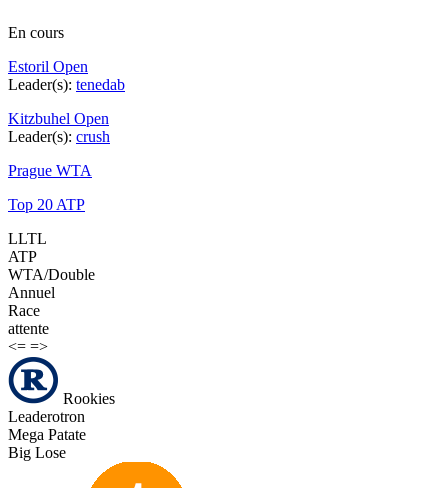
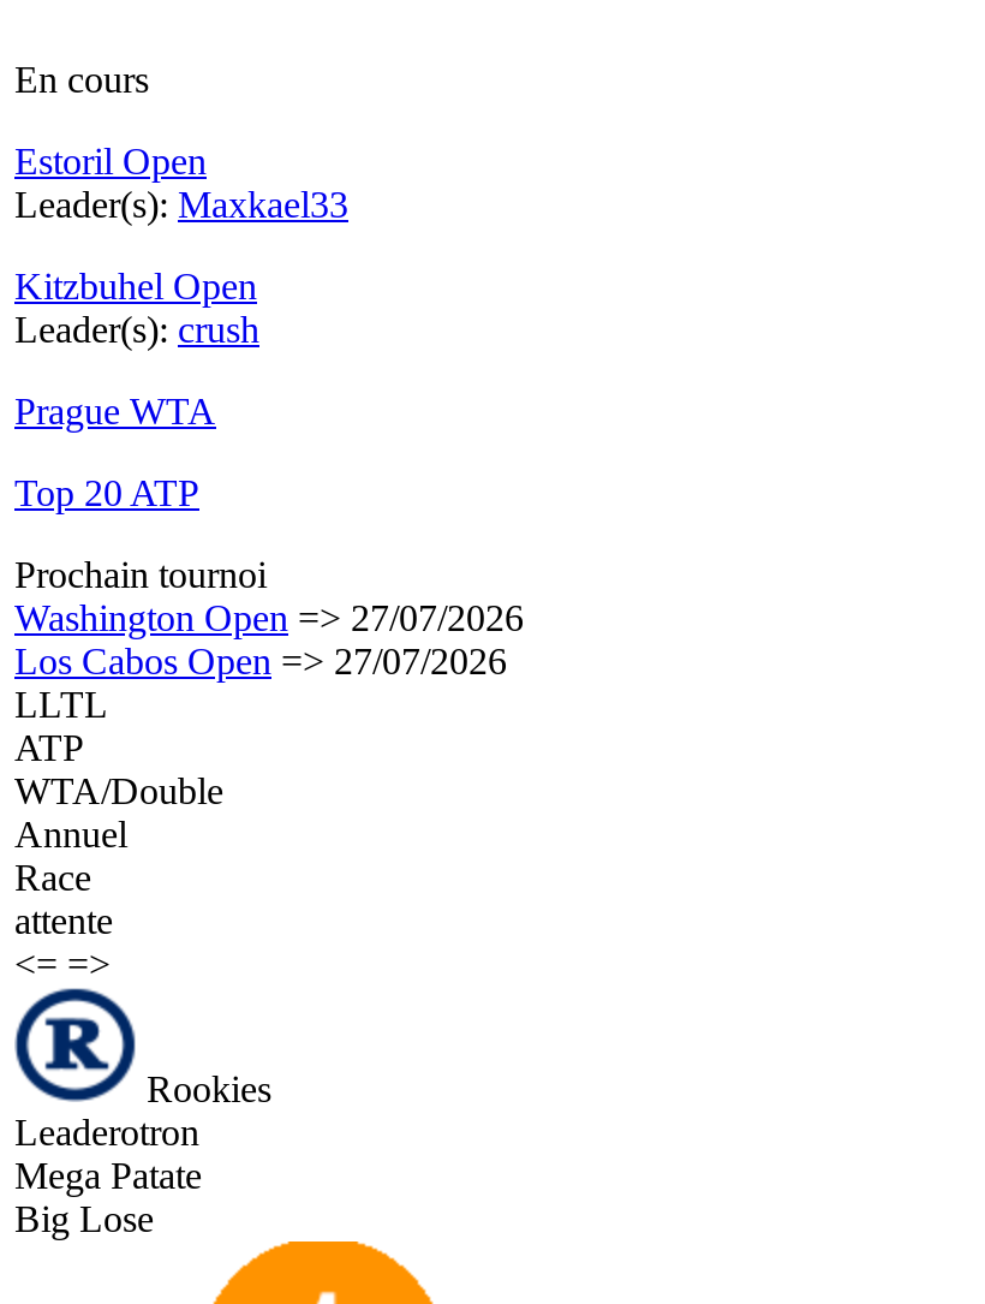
[8,76,125,93] Leader(s): tenedab -> [14,183,348,224] Leader(s): Maxkael33
none -> [14,554,524,681] Prochain tournoi | Washington Open => 27/07/2026 | Los Cabos Open => 27/07/2026

